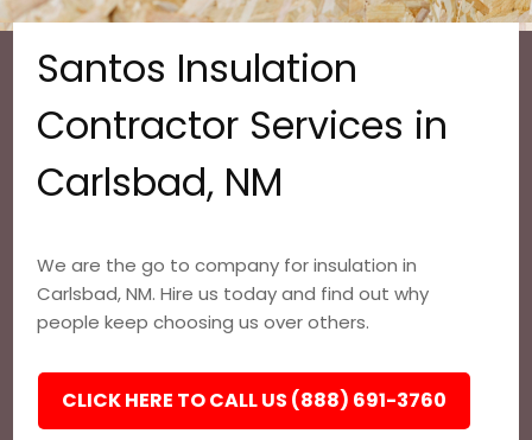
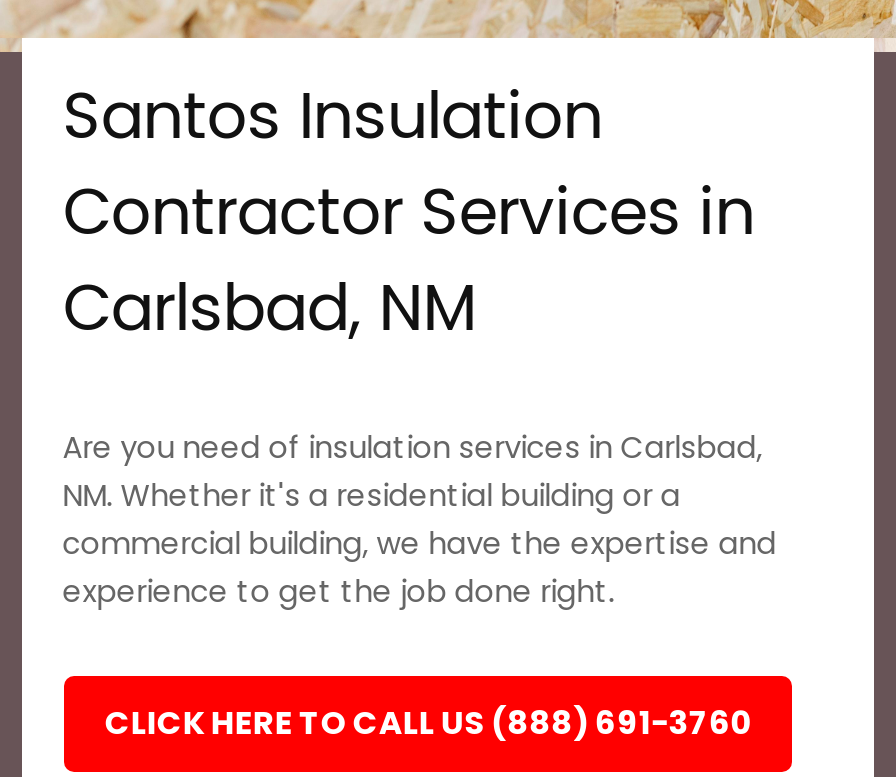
[37,253,429,334] We are the go to company for insulation in | Carlsbad, NM. Hire us today and find out why | people keep choosing us over others. -> [62,426,776,612] Are you need of insulation services in Carlsbad, | NM. Whether it's a residential building or a | commercial building, we have the expertise and | experience to get the job done right.

